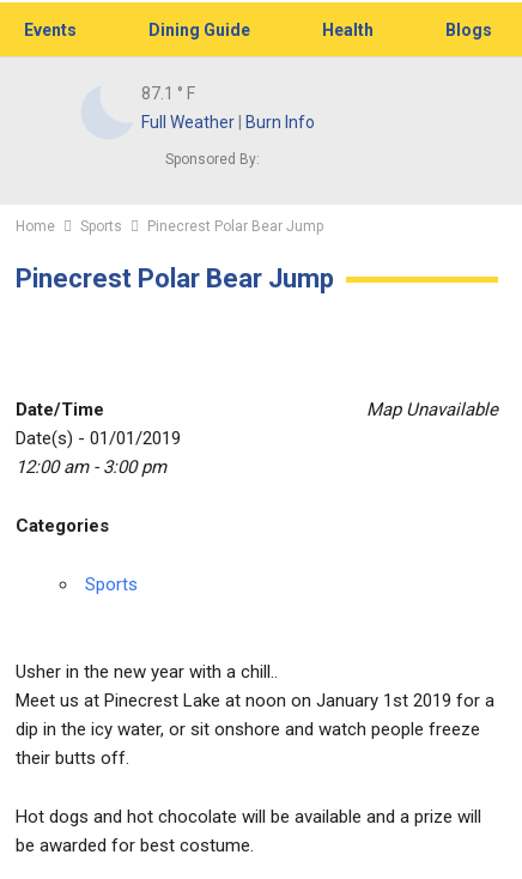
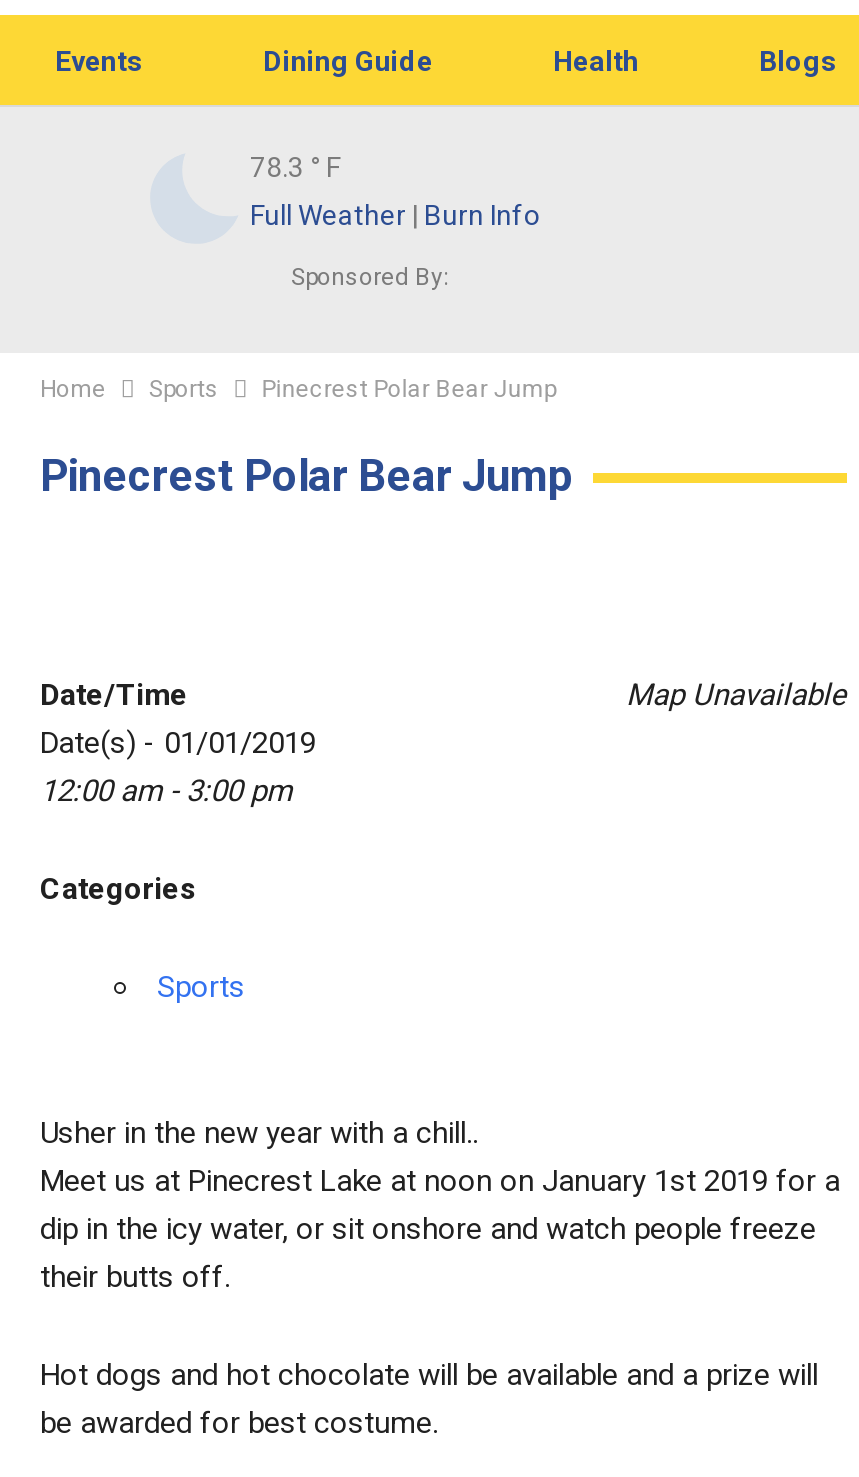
[141,84,195,103] 87.1 ° F -> [250,151,340,183] 78.3 ° F

